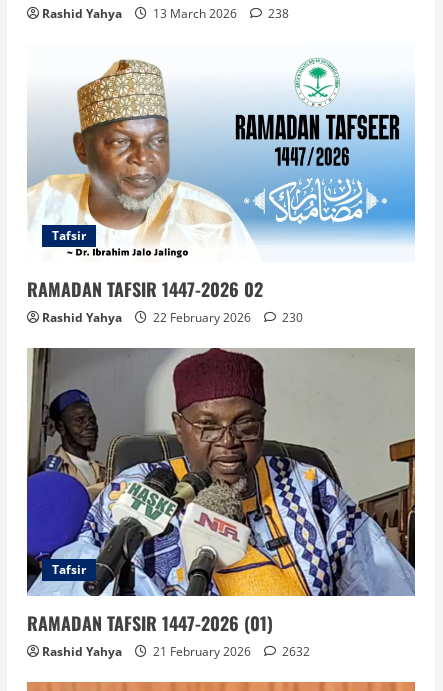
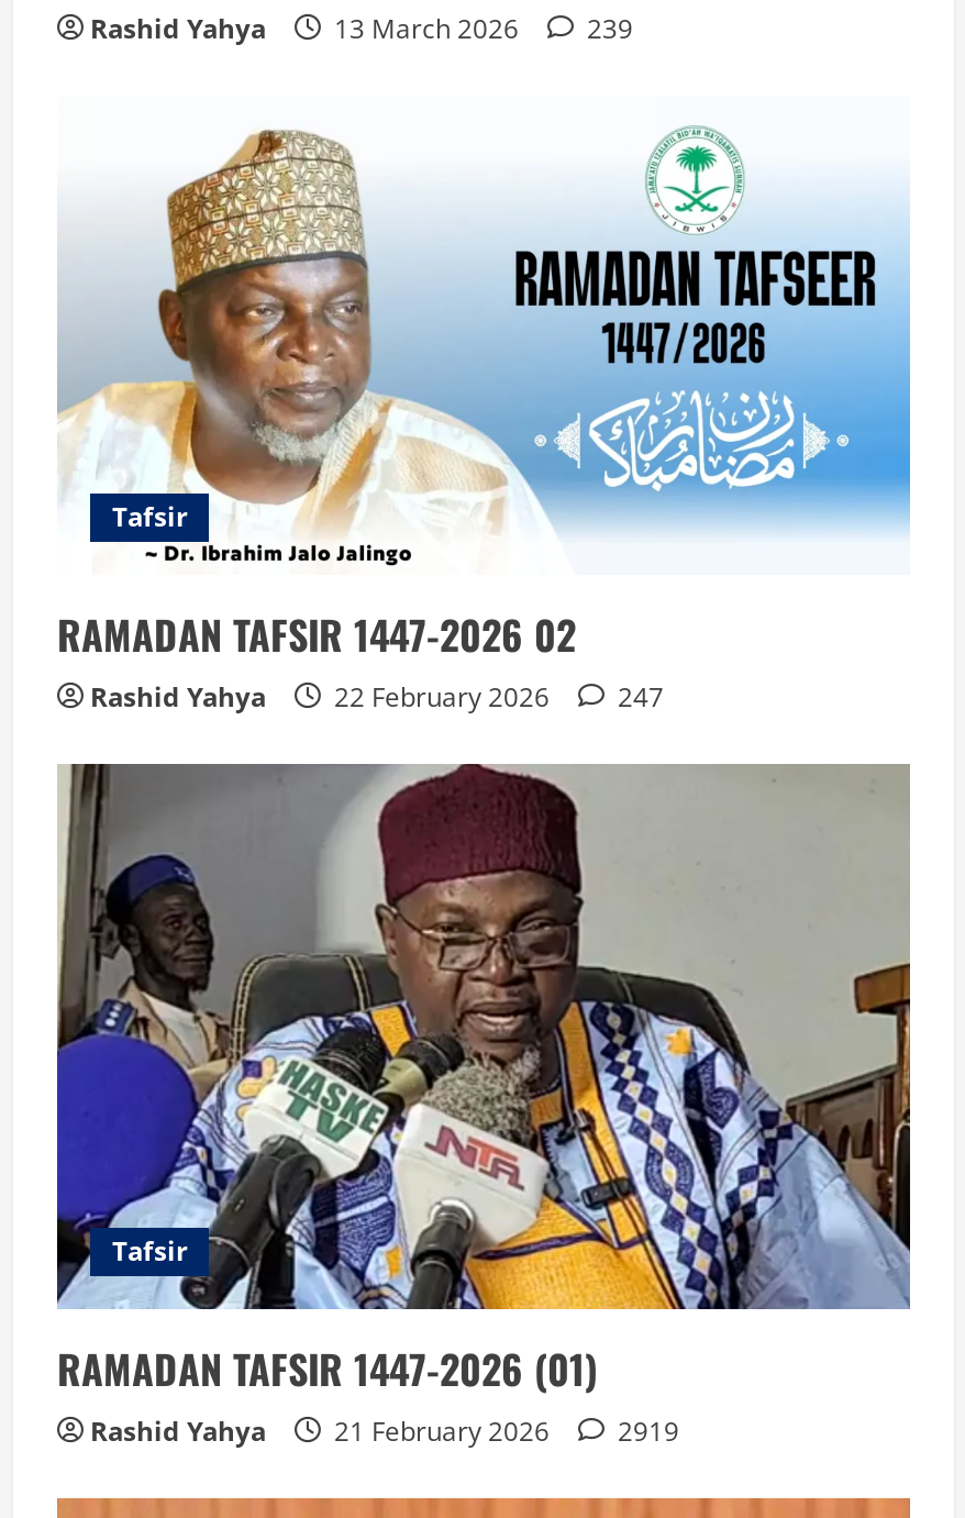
[42,5,289,22] Rashid Yahya 13 March 2026 238 -> [90,10,633,47] Rashid Yahya 13 March 2026 239
[42,309,303,326] Rashid Yahya 22 February 2026 230 -> [90,679,664,716] Rashid Yahya 22 February 2026 247
[42,643,310,660] Rashid Yahya 21 February 2026 2632 -> [90,1412,679,1449] Rashid Yahya 21 February 2026 2919

